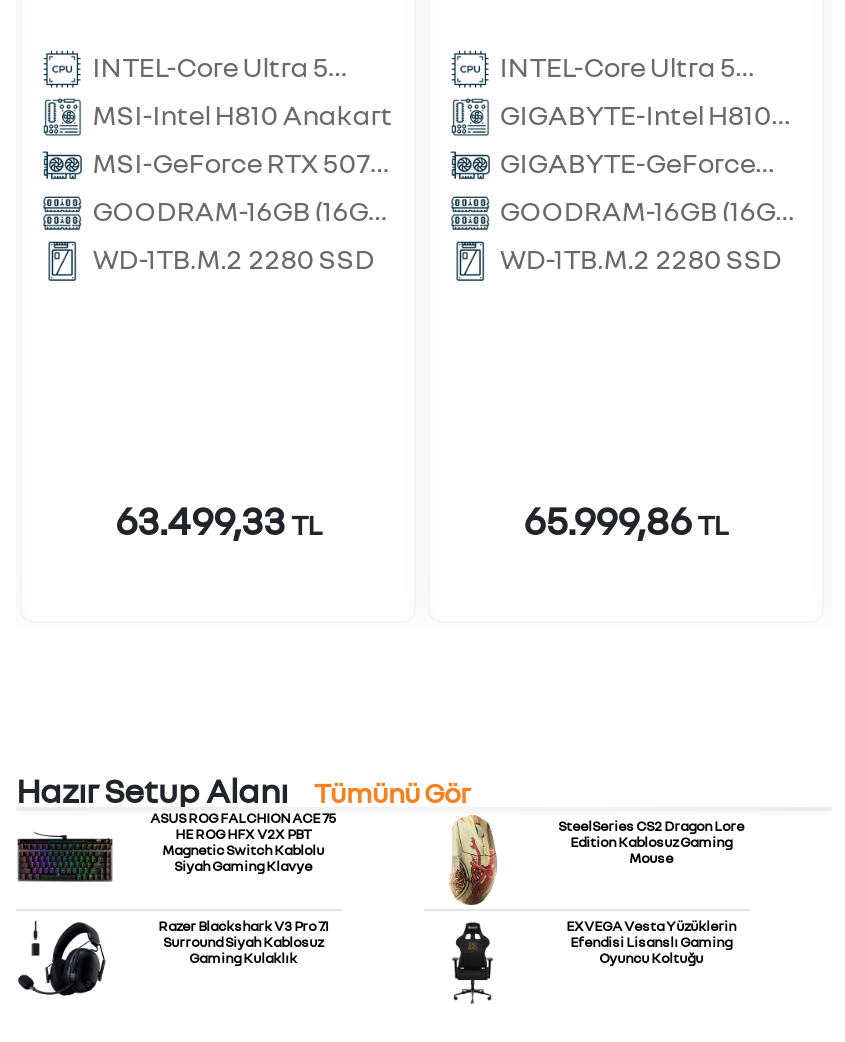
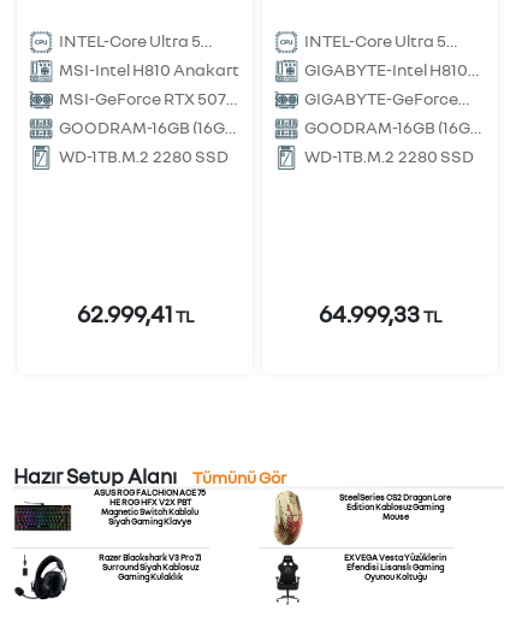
[115,495,321,543] 63.499,33TL -> [76,298,193,327] 62.999,41TL
[523,495,727,543] 65.999,86TL -> [318,298,441,327] 64.999,33TL

